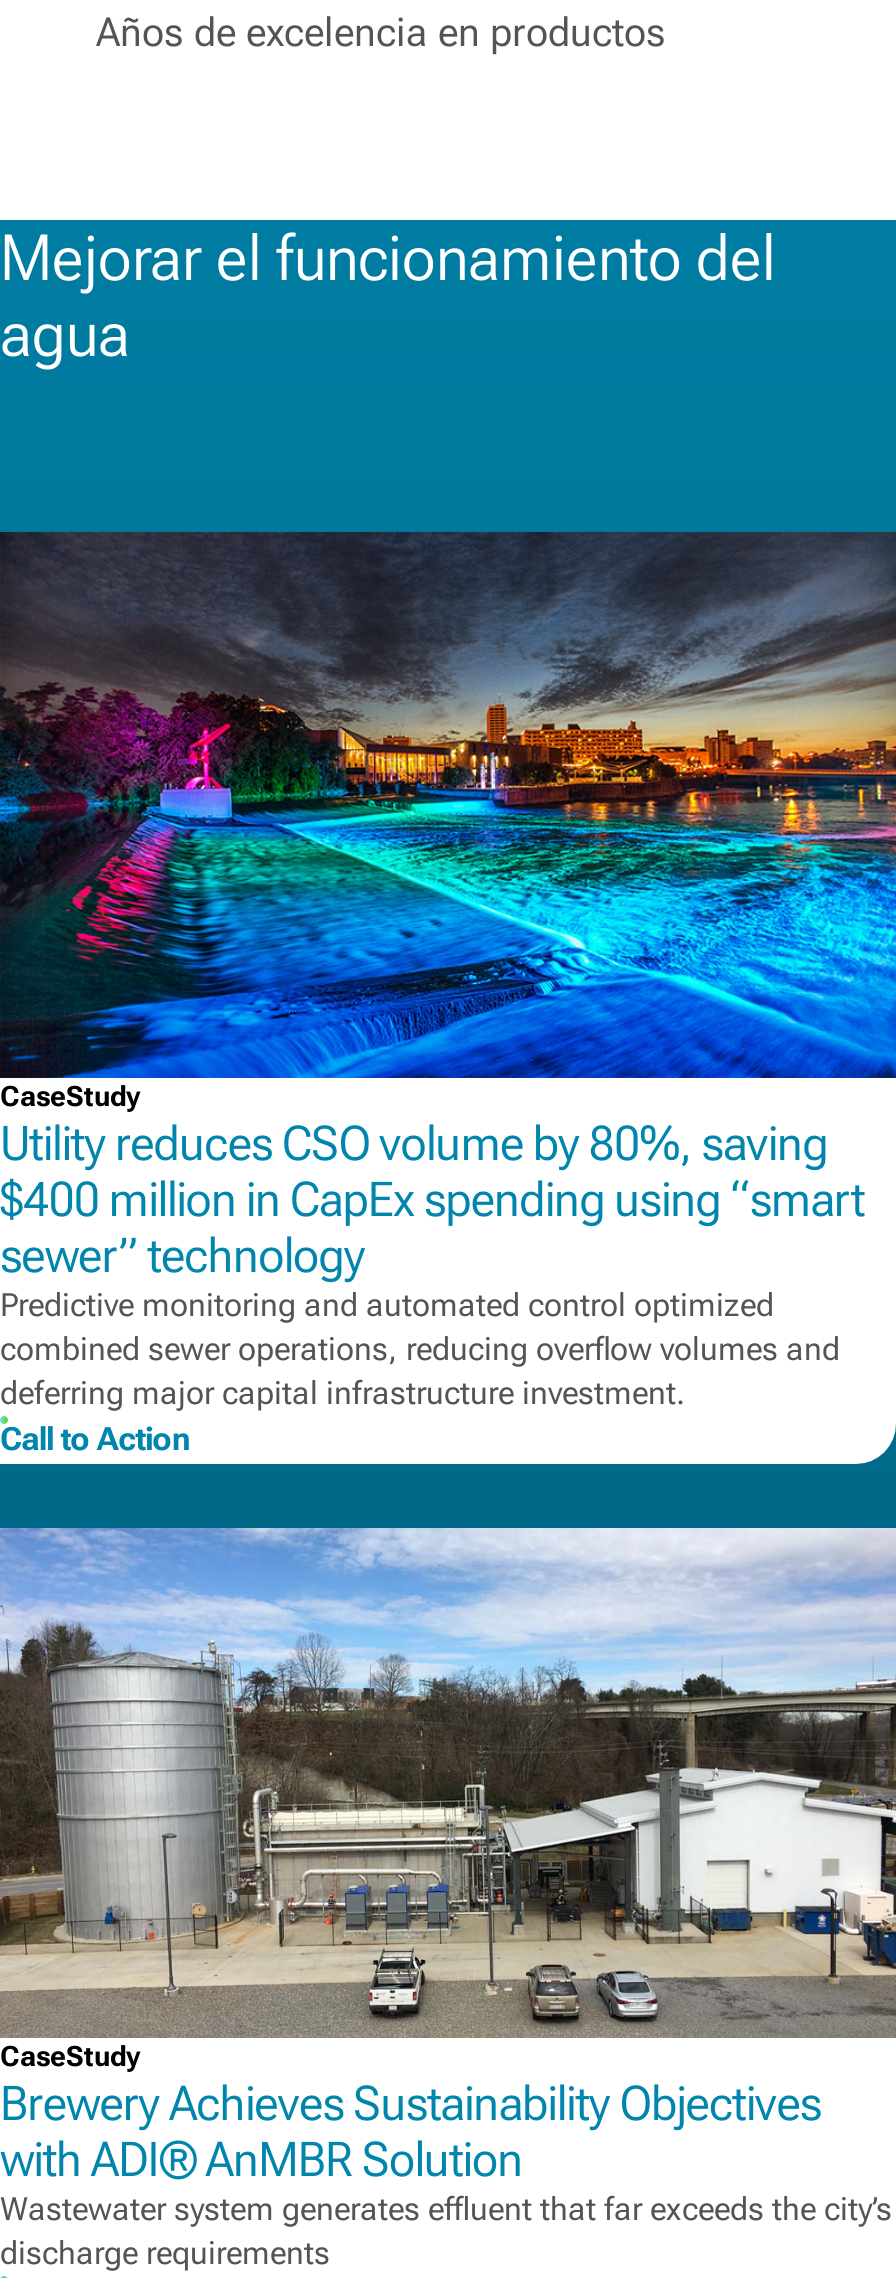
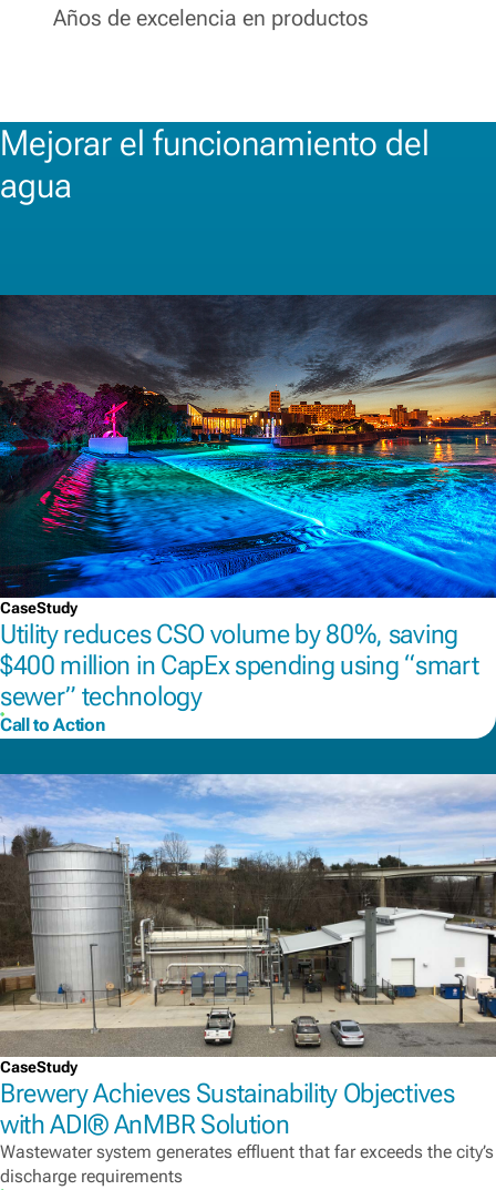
[0,1286,840,1412] Predictive monitoring and automated control optimized | combined sewer operations, reducing overflow volumes and | deferring major capital infrastructure investment. -> none

